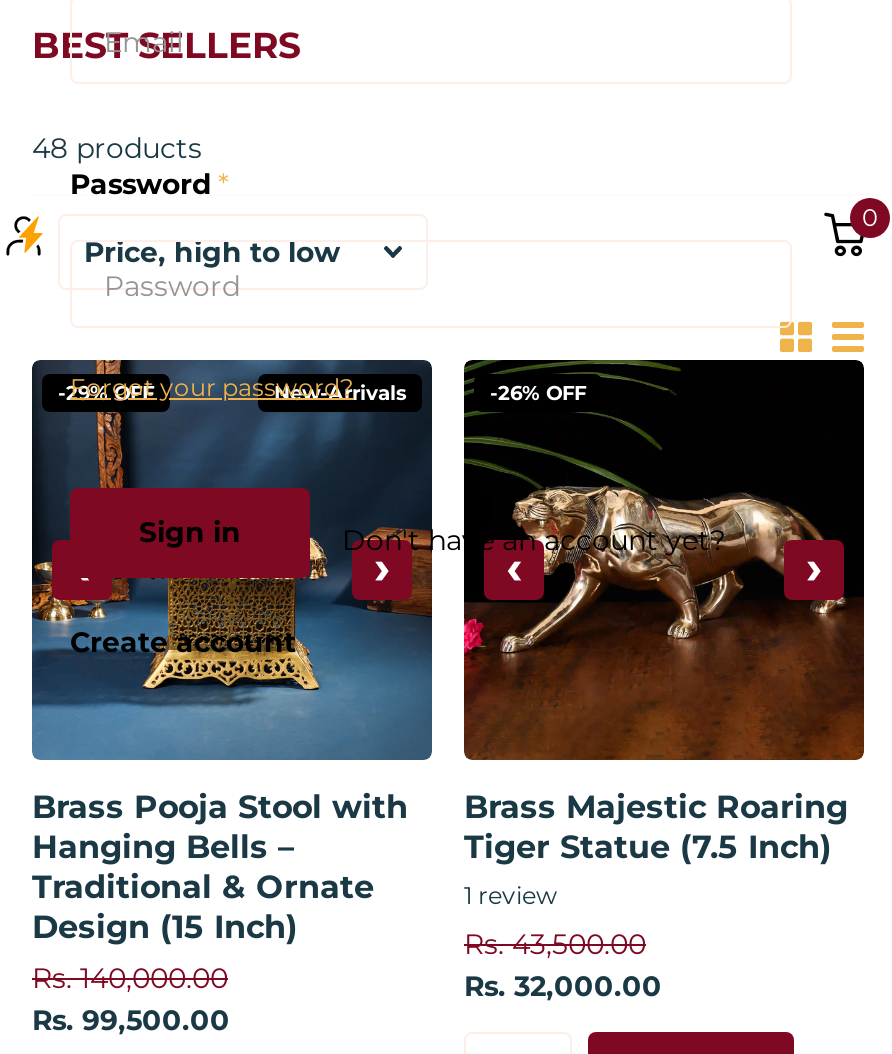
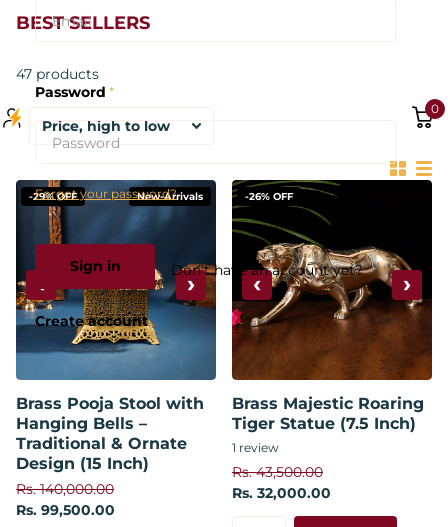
[32,130,202,166] 48 products -> [16,65,99,83] 47 products

